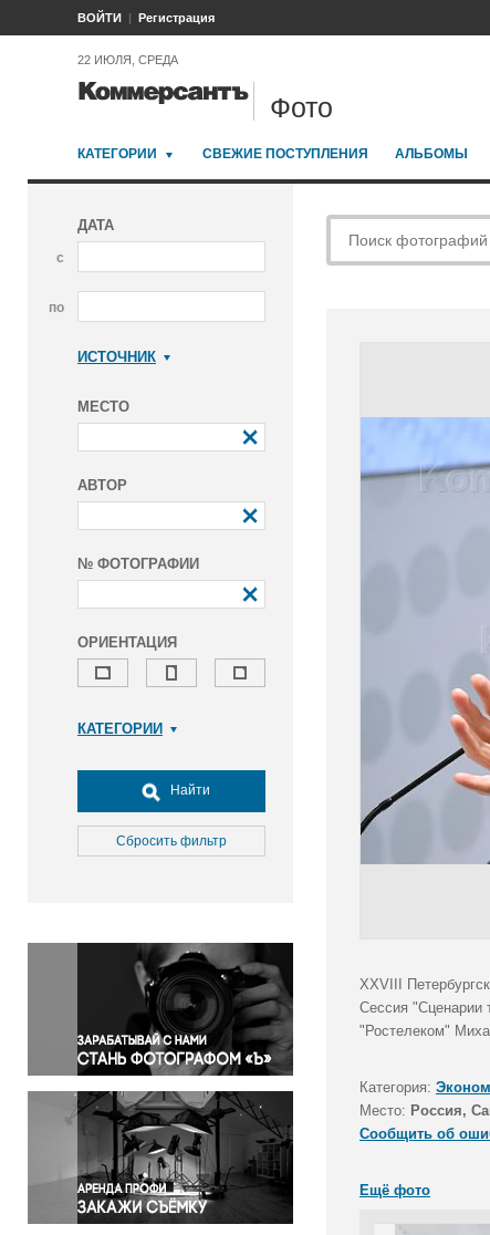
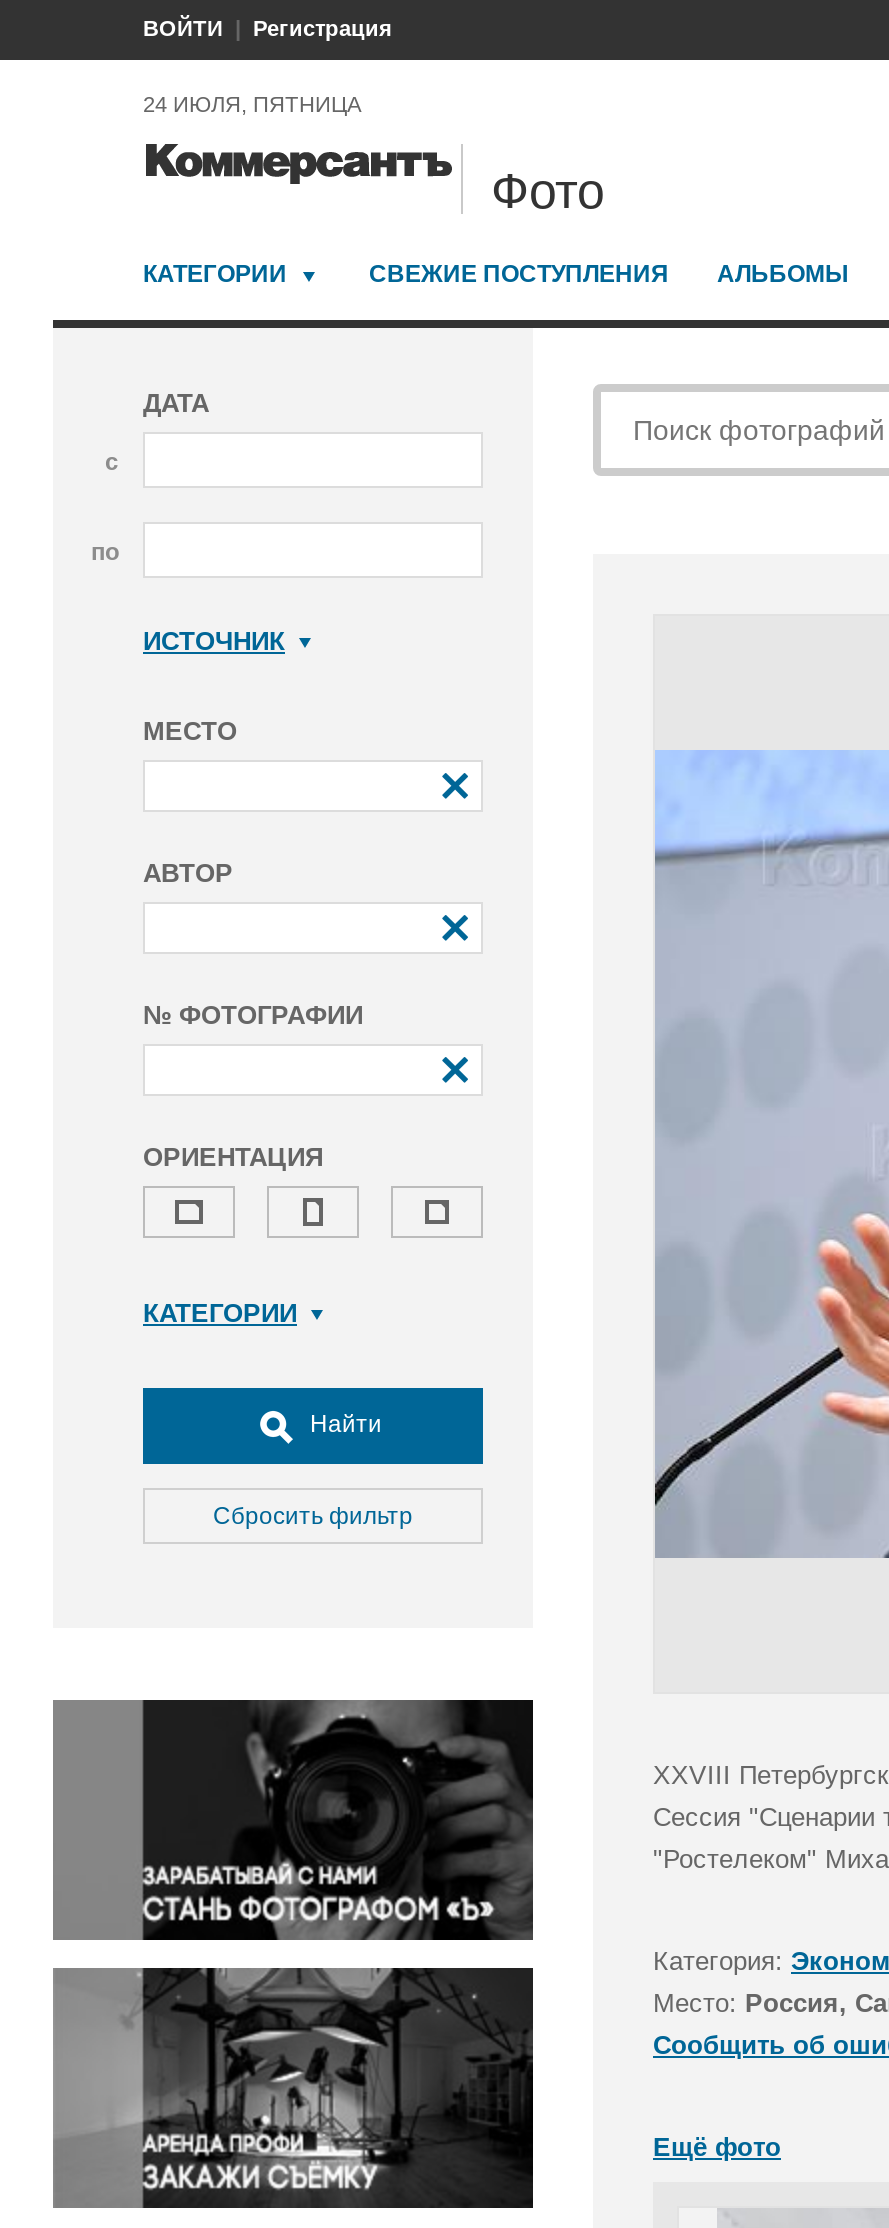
[77,53,178,66] 22 ИЮЛЯ, СРЕДА -> [143,92,361,116] 24 ИЮЛЯ, ПЯТНИЦА

